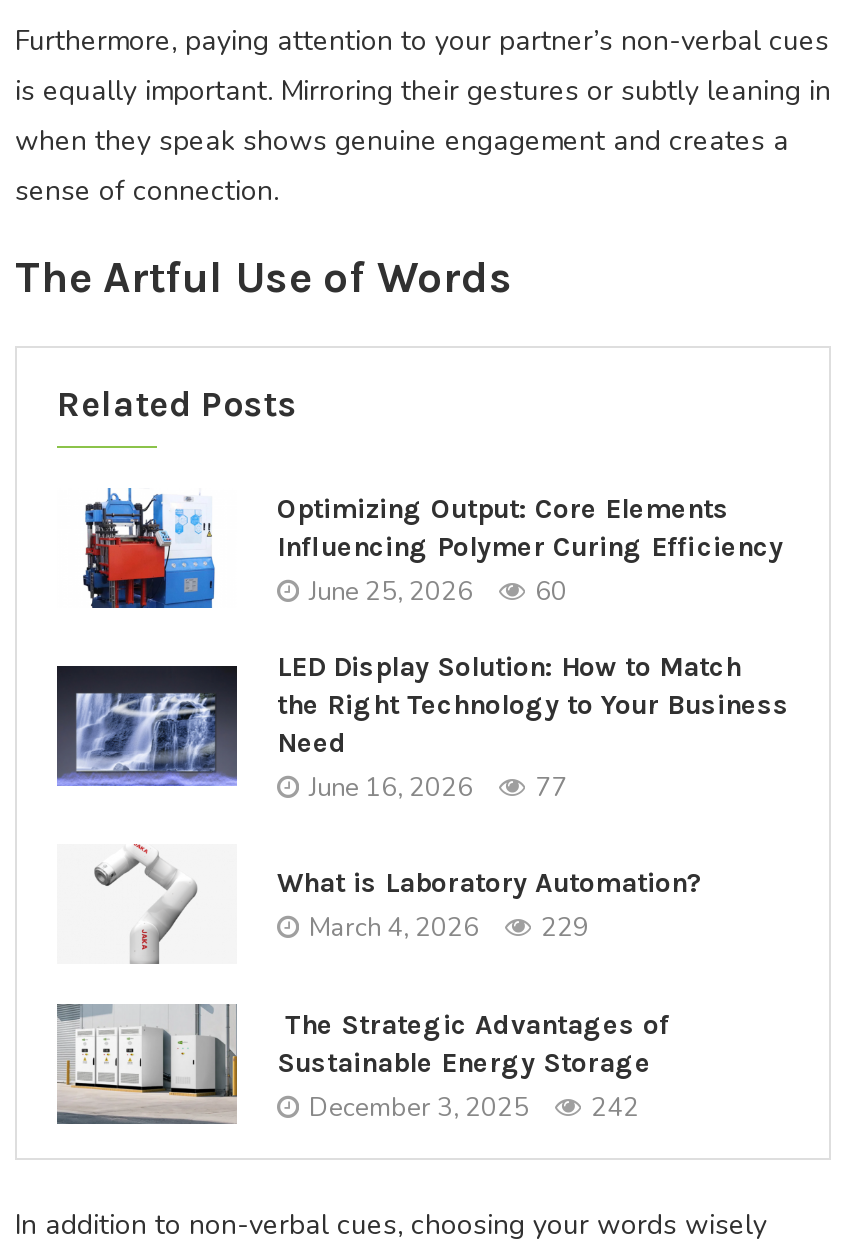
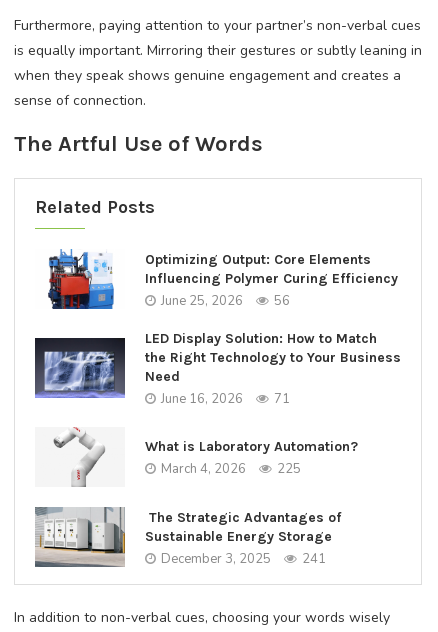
[309,573,567,609] June 25, 2026 60 -> [161,291,290,309] June 25, 2026 56
[309,770,567,806] June 16, 2026 77 -> [161,390,290,408] June 16, 2026 71
[309,910,589,946] March 4, 2026 229 -> [161,460,301,478] March 4, 2026 225
[309,1089,639,1125] December 3, 2025 242 -> [161,549,326,567] December 3, 2025 241

